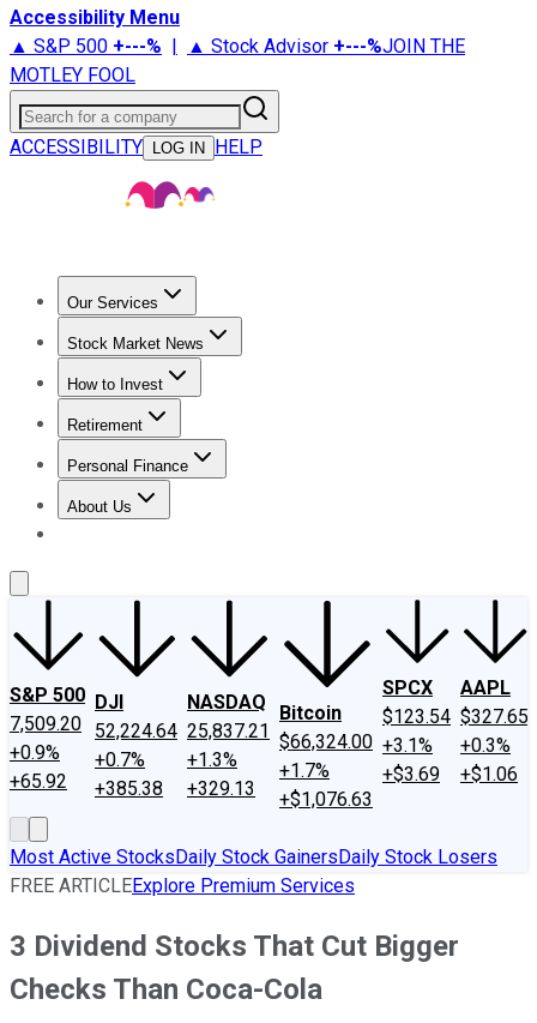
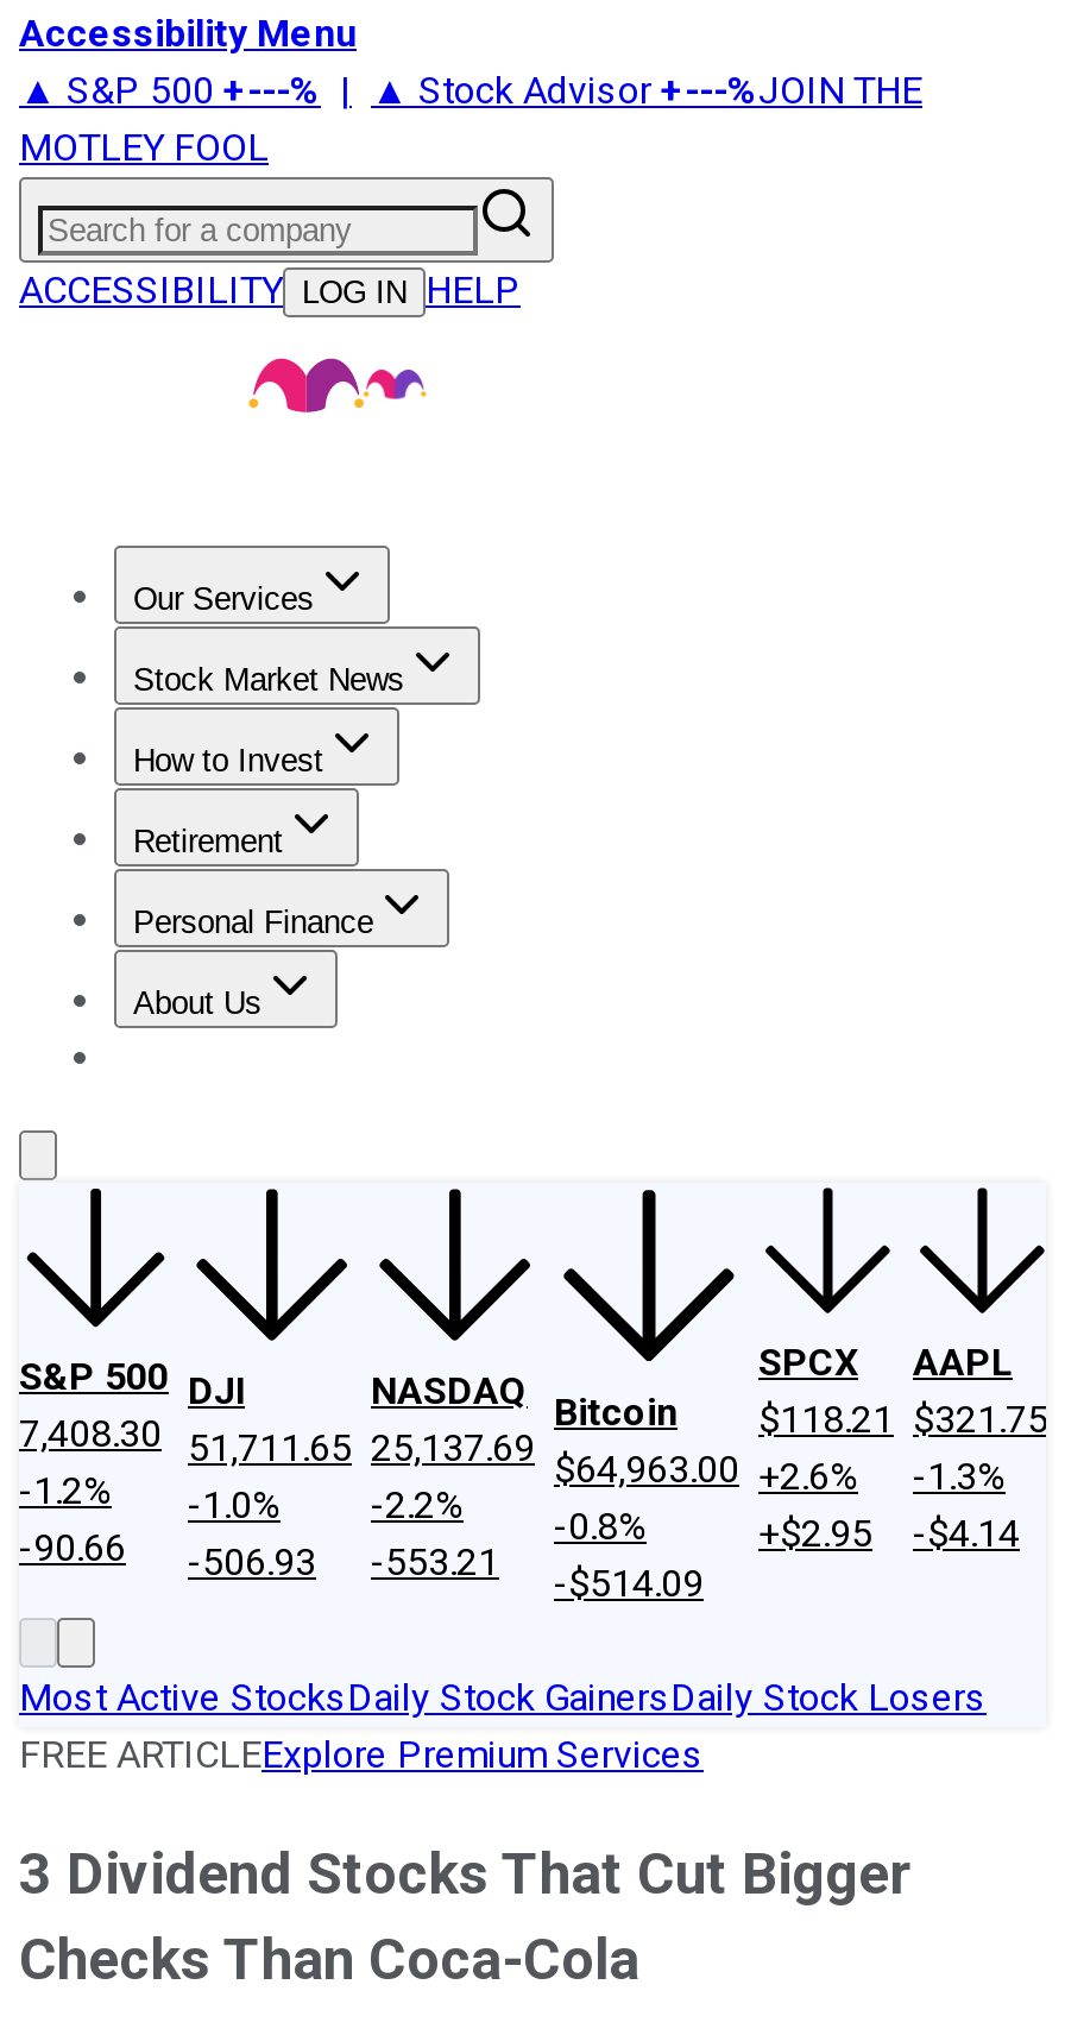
[382,705,451,728] $123.54 -> [758,1397,894,1442] $118.21
[460,705,529,728] $327.65 -> [913,1397,1048,1442] $321.75
[10,712,82,735] 7,509.20 -> [19,1411,162,1456] 7,408.30
[95,720,177,742] 52,224.64 -> [188,1425,352,1470] 51,711.65
[187,720,270,742] 25,837.21 -> [371,1425,535,1470] 25,137.69
[279,730,373,753] $66,324.00 -> [554,1447,739,1492] $64,963.00
[382,734,433,757] +3.1% -> [758,1454,858,1499] +2.6%
[460,734,511,757] +0.3% -> [913,1454,1006,1499] -1.3%
[10,741,60,764] +0.9% -> [19,1468,112,1513] -1.2%
[95,748,145,771] +0.7% -> [188,1482,281,1527] -1.0%
[187,748,237,771] +1.3% -> [371,1482,464,1527] -2.2%
[279,759,330,782] +1.7% -> [554,1504,647,1549] -0.8%
[382,763,440,786] +$3.69 -> [758,1511,872,1556] +$2.95
[460,763,518,786] +$1.06 -> [913,1511,1020,1556] -$4.14
[10,770,67,793] +65.92 -> [19,1525,126,1570] -90.66
[95,777,163,800] +385.38 -> [188,1539,316,1584] -506.93
[187,777,255,800] +329.13 -> [371,1539,499,1584] -553.21
[279,788,373,811] +$1,076.63 -> [554,1561,704,1606] -$514.09

